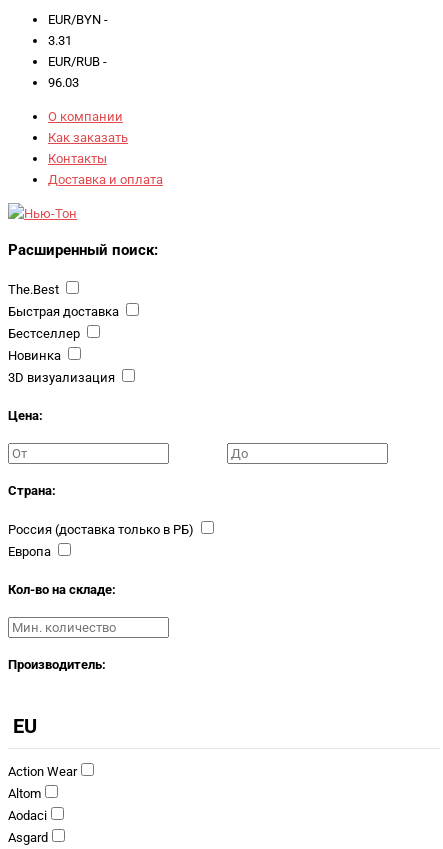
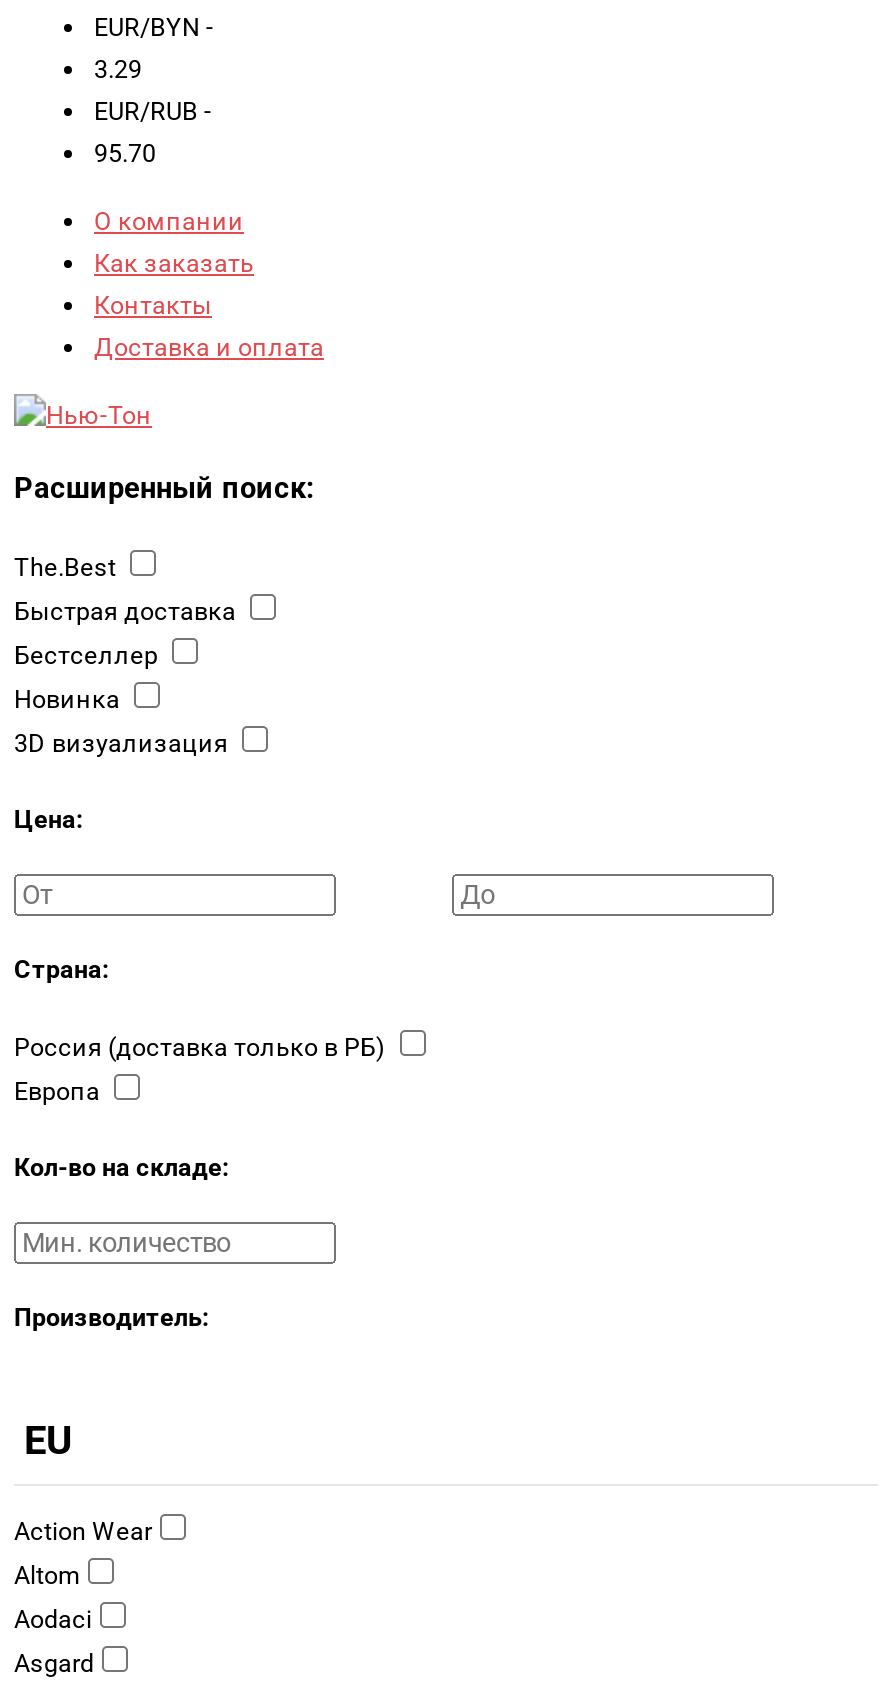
[48,33,72,48] 3.31 -> [94,55,142,85] 3.29
[48,75,79,90] 96.03 -> [94,139,156,169] 95.70

